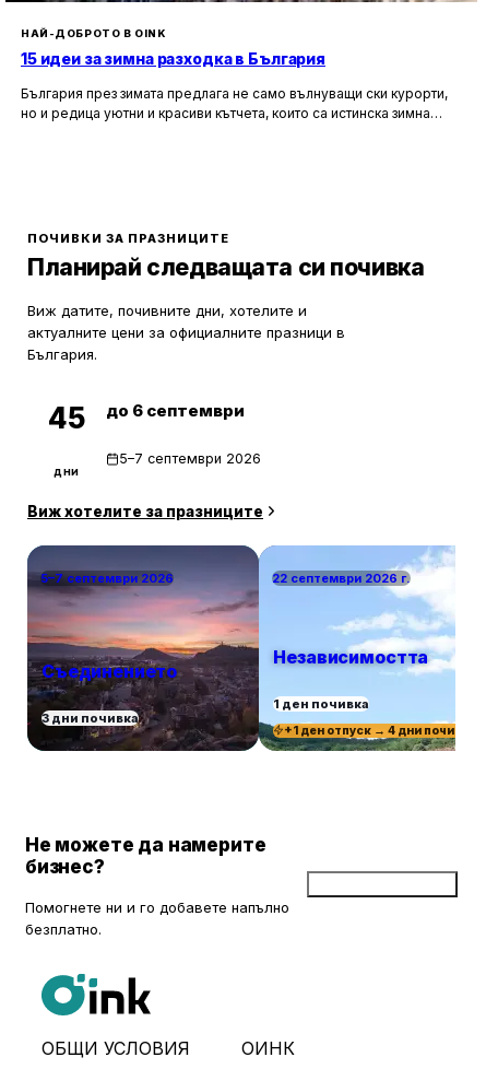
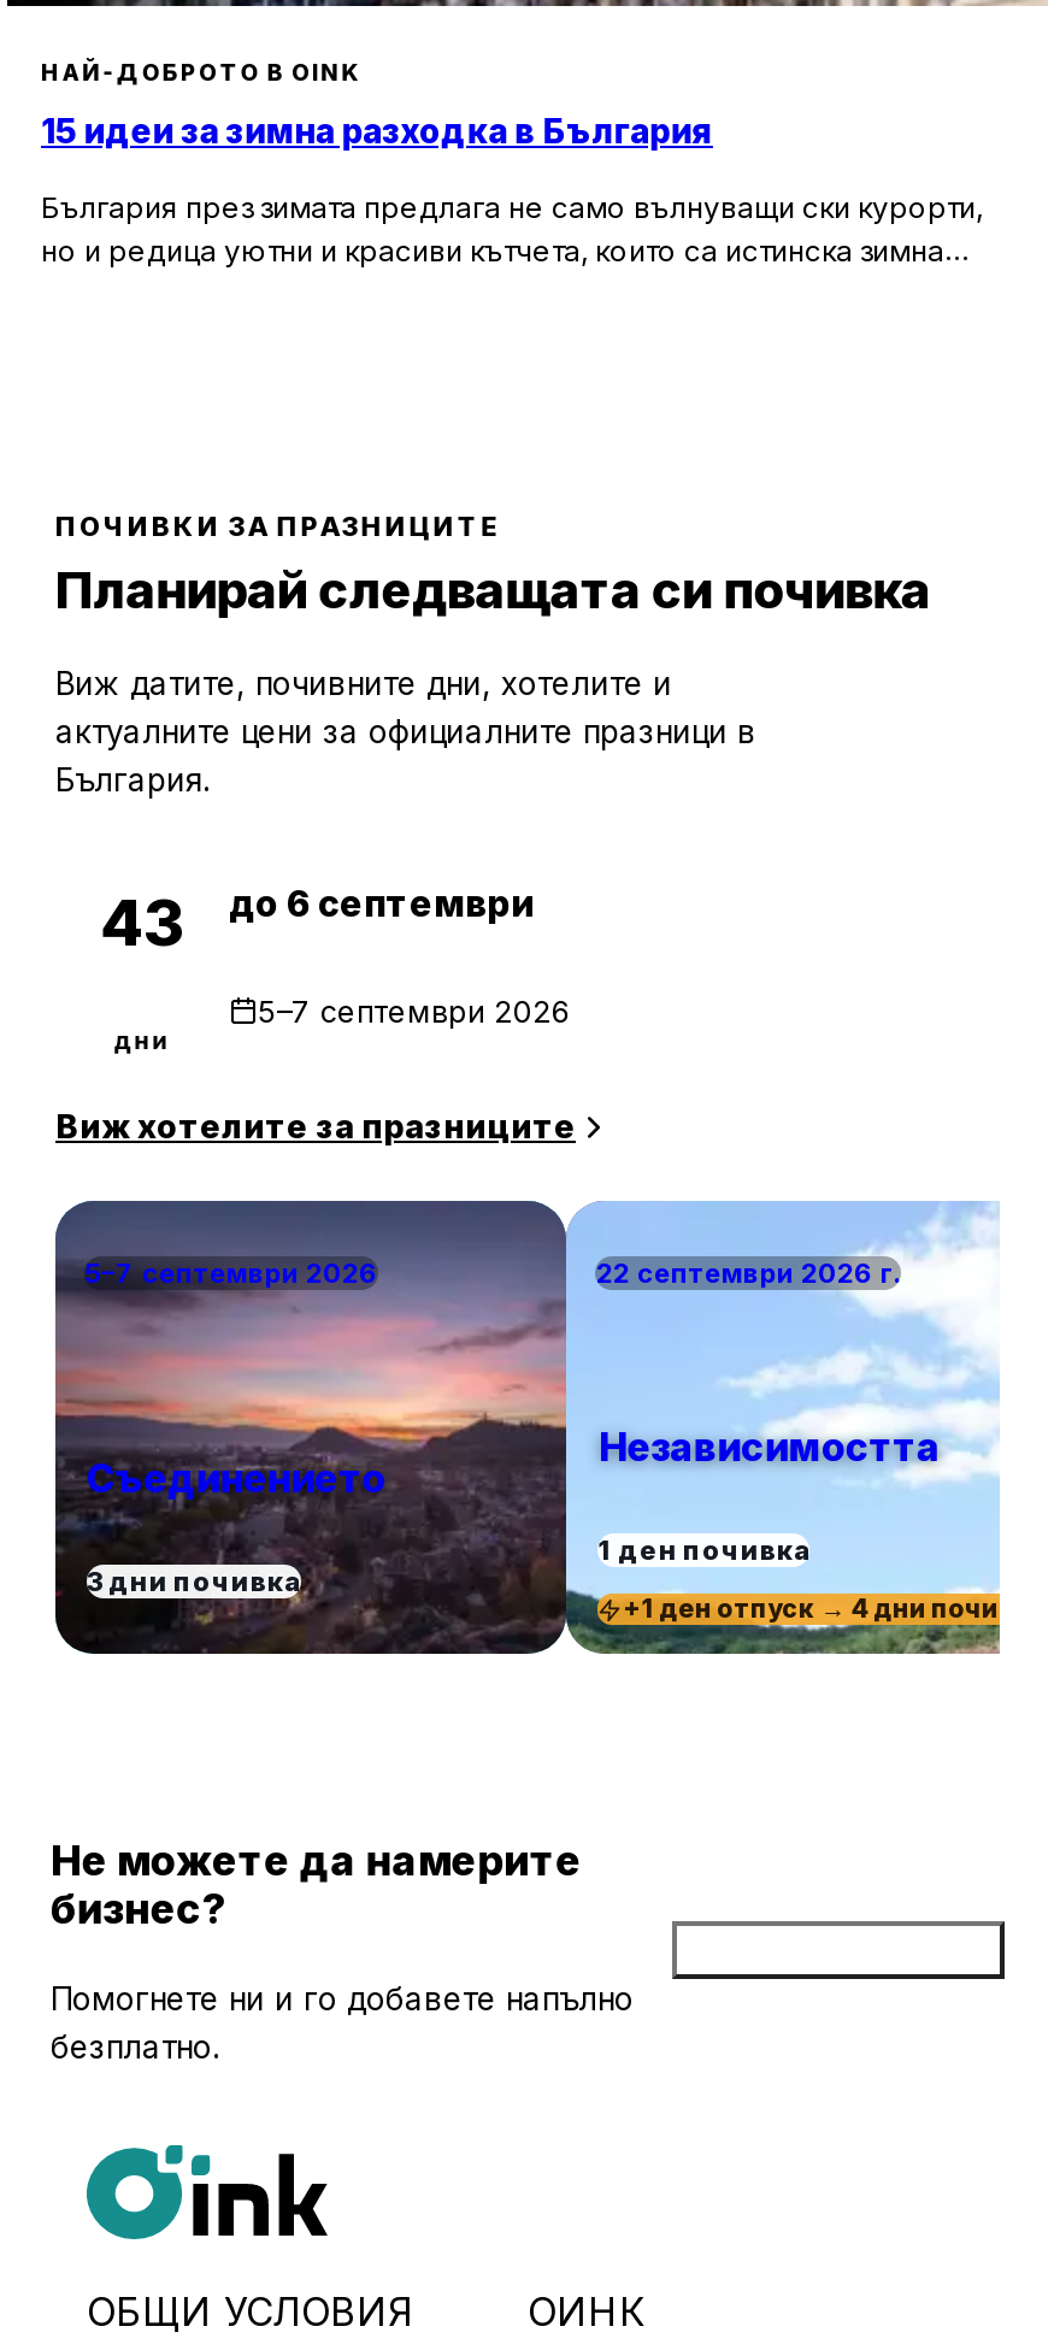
[48,400,245,435] 45 до 6 септември -> [100,881,535,959] 43 до 6 септември

